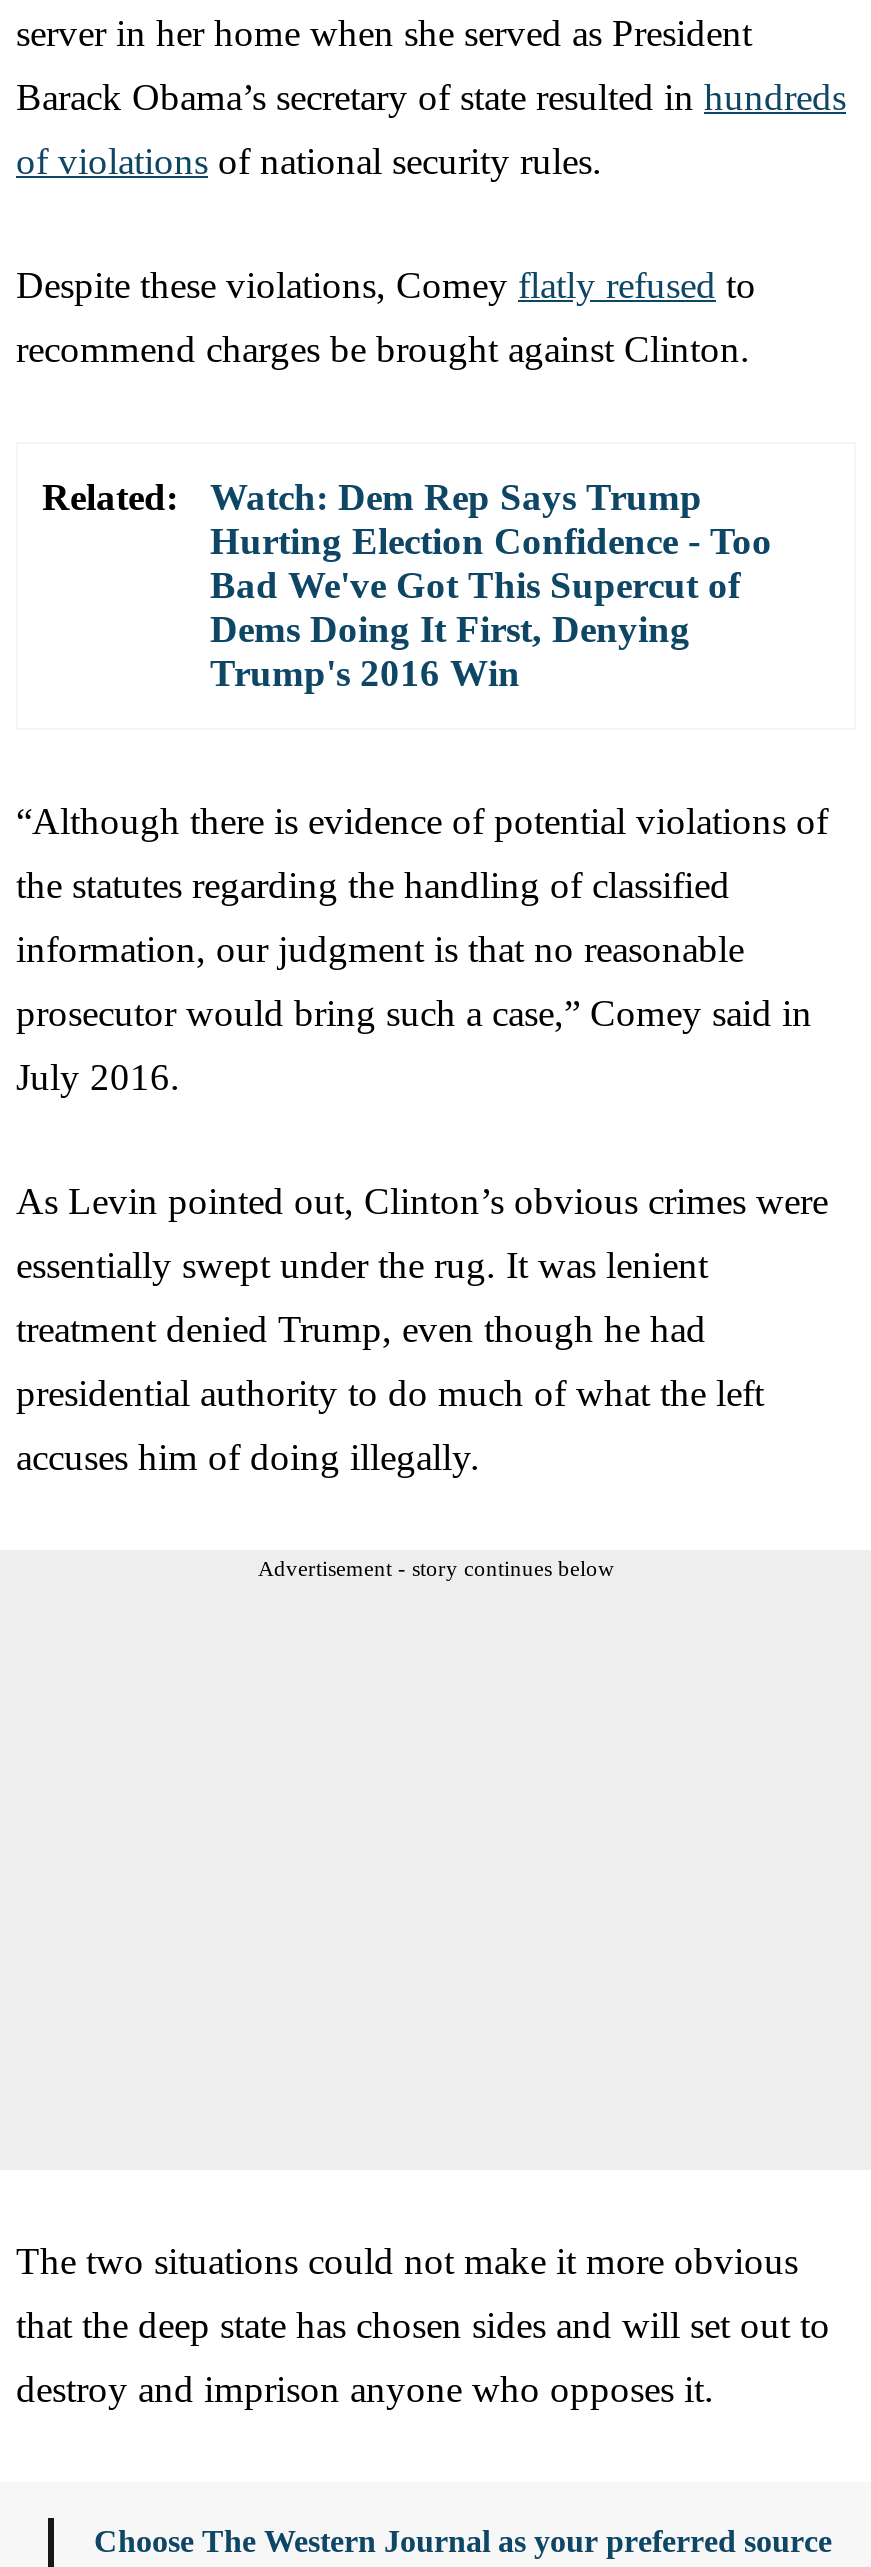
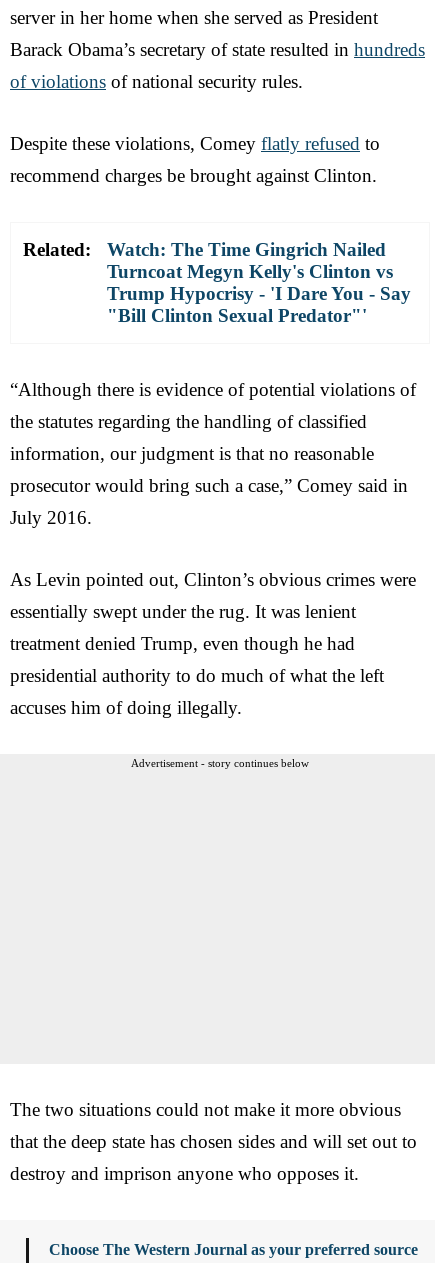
[210,475,772,693] Watch: Dem Rep Says Trump | Hurting Election Confidence - Too | Bad We've Got This Supercut of | Dems Doing It First, Denying | Trump's 2016 Win -> [107,239,411,326] Watch: The Time Gingrich Nailed | Turncoat Megyn Kelly's Clinton vs | Trump Hypocrisy - 'I Dare You - Say | "Bill Clinton Sexual Predator"'

